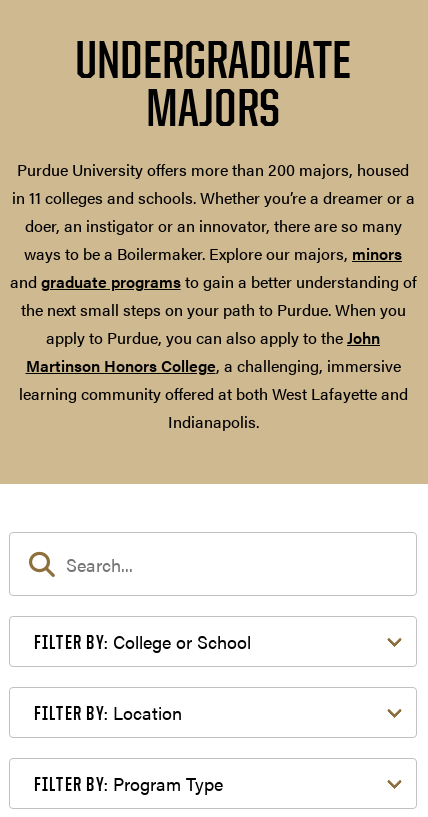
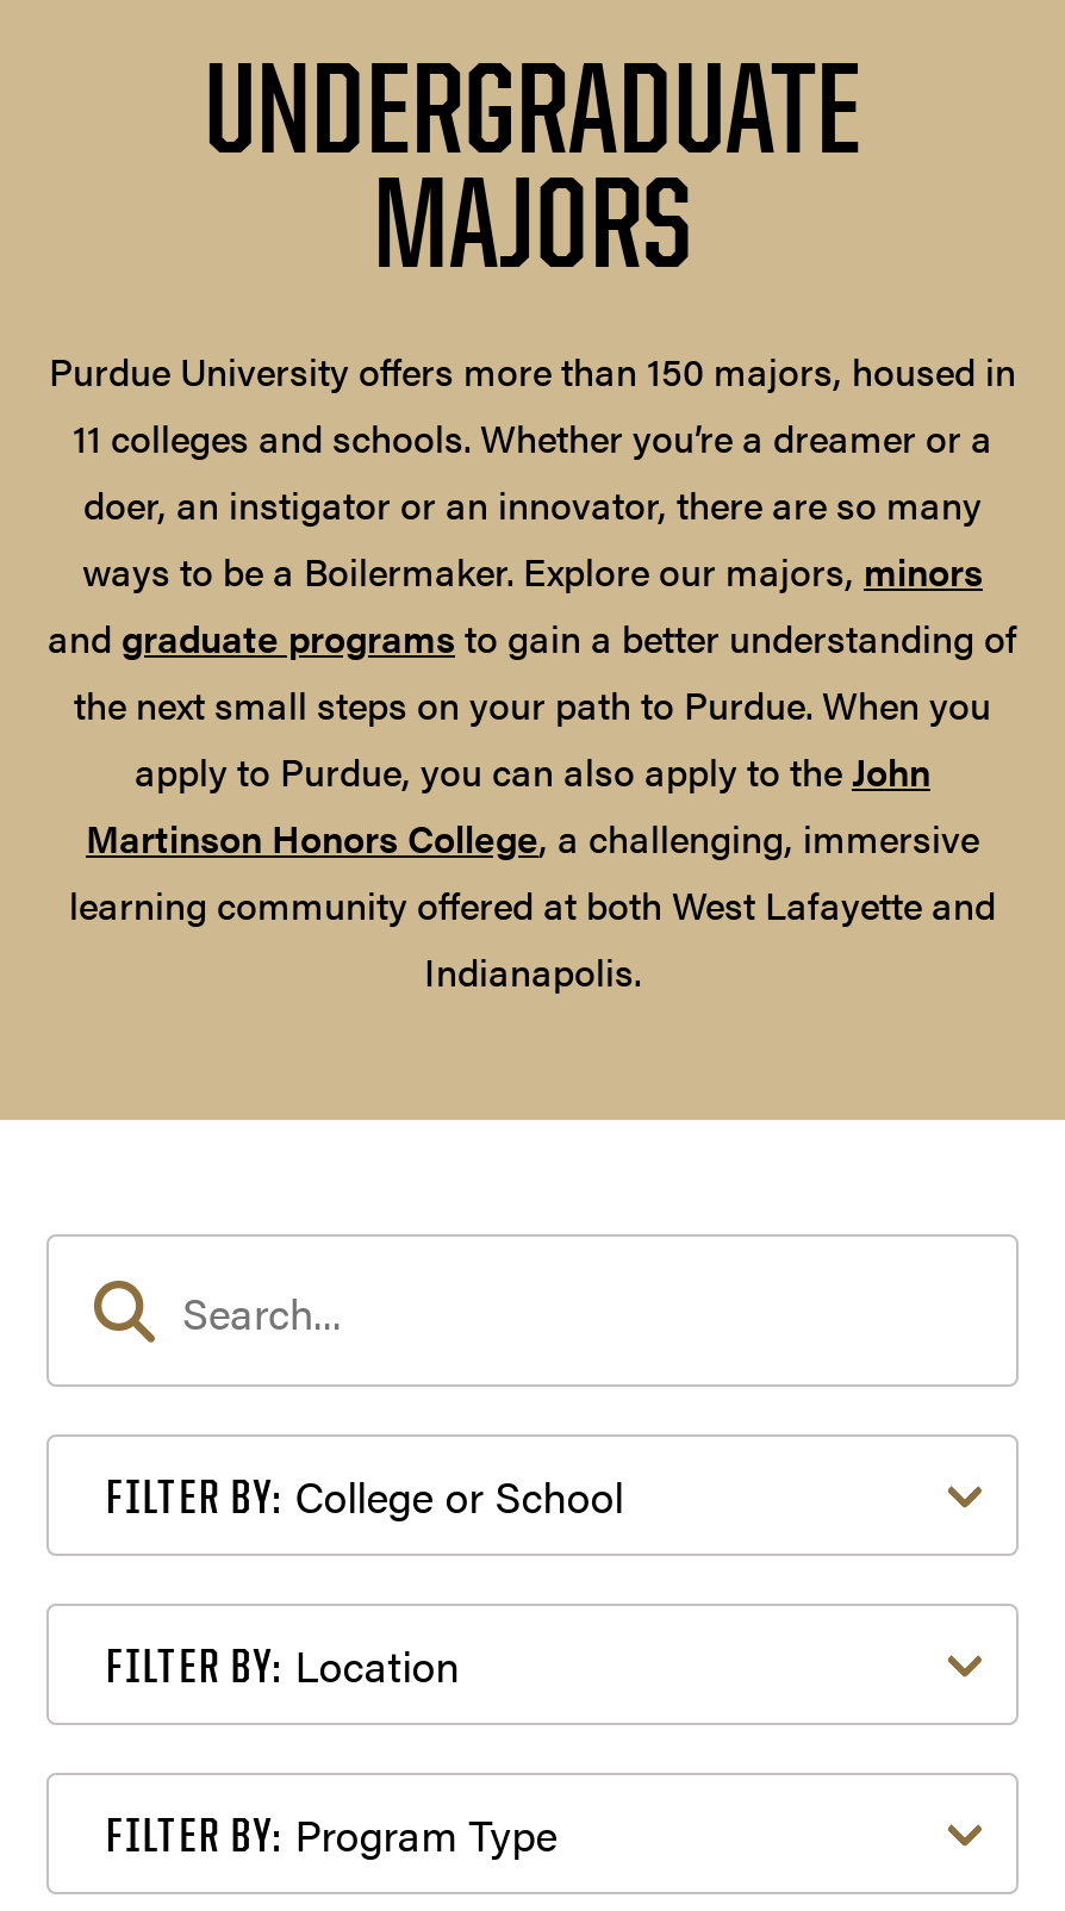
[11,158,414,209] Purdue University offers more than 200 majors, housed | in 11 colleges and schools. Whether you’re a dreamer or a -> [49,344,1016,465] Purdue University offers more than 150 majors, housed in | 11 colleges and schools. Whether you’re a dreamer or a

